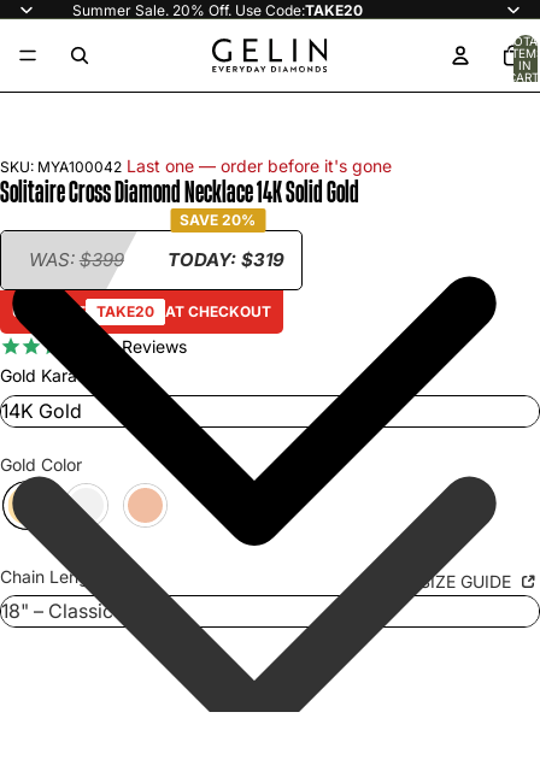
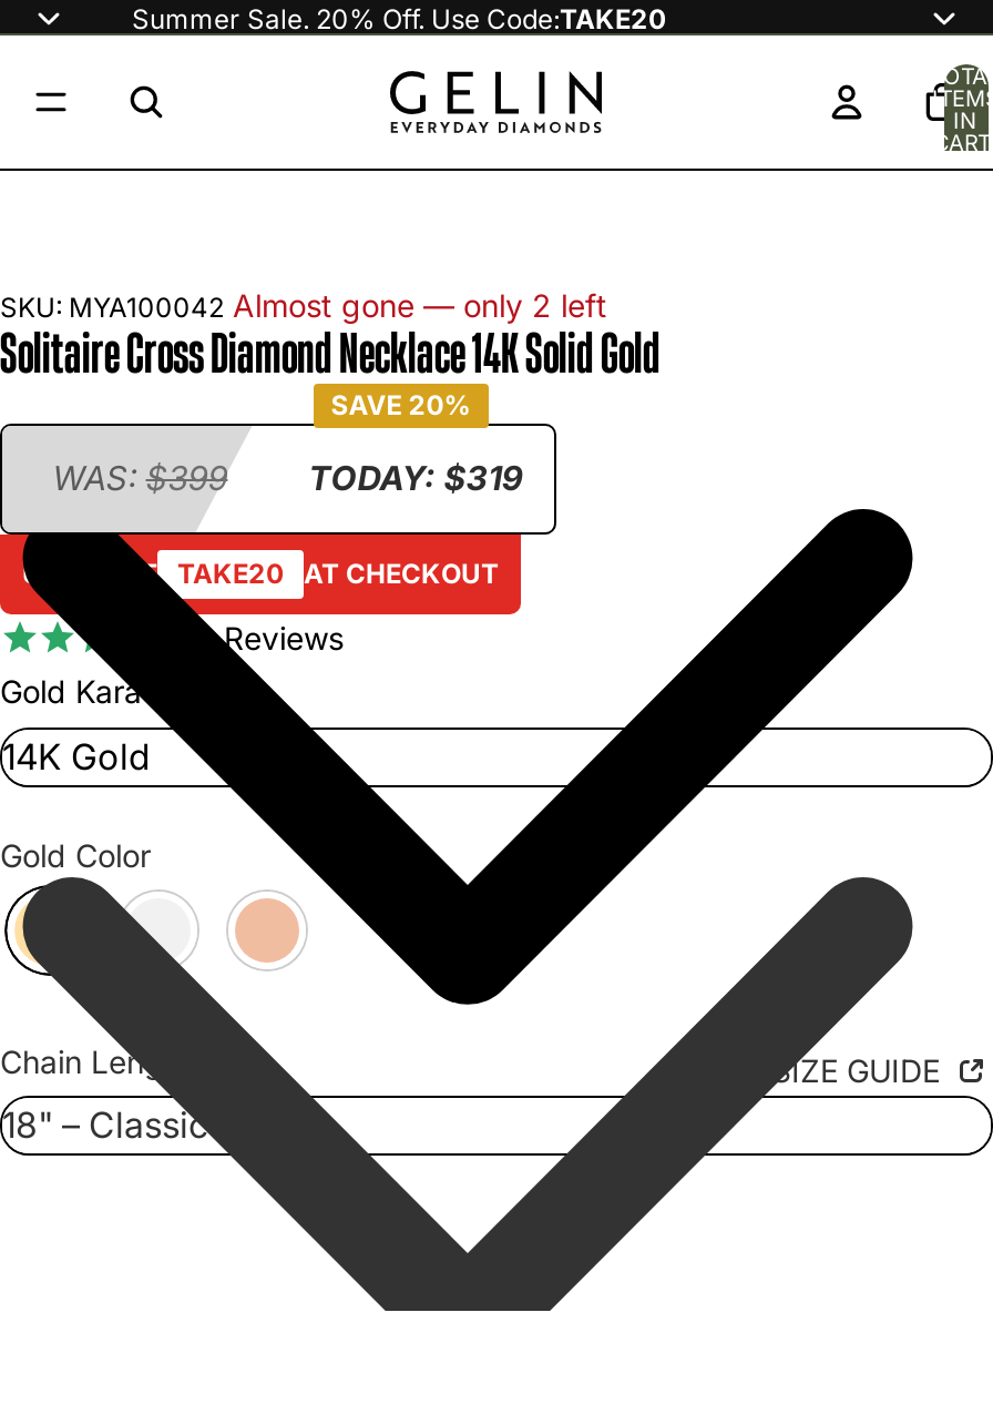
[0,156,392,176] SKU: MYA100042 Last one — order before it's gone -> [0,287,607,325] SKU: MYA100042 Almost gone — only 2 left

